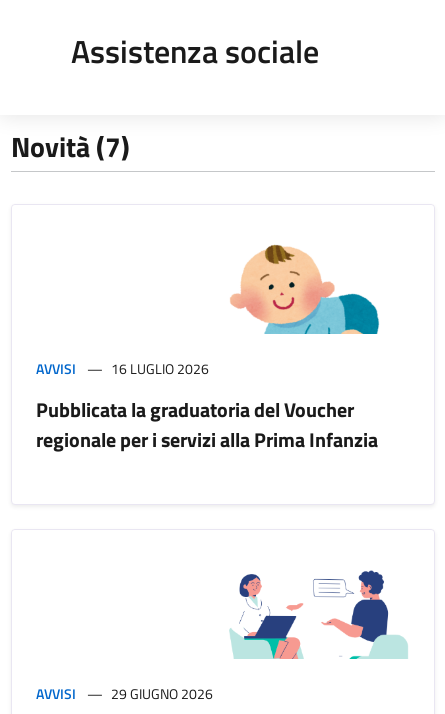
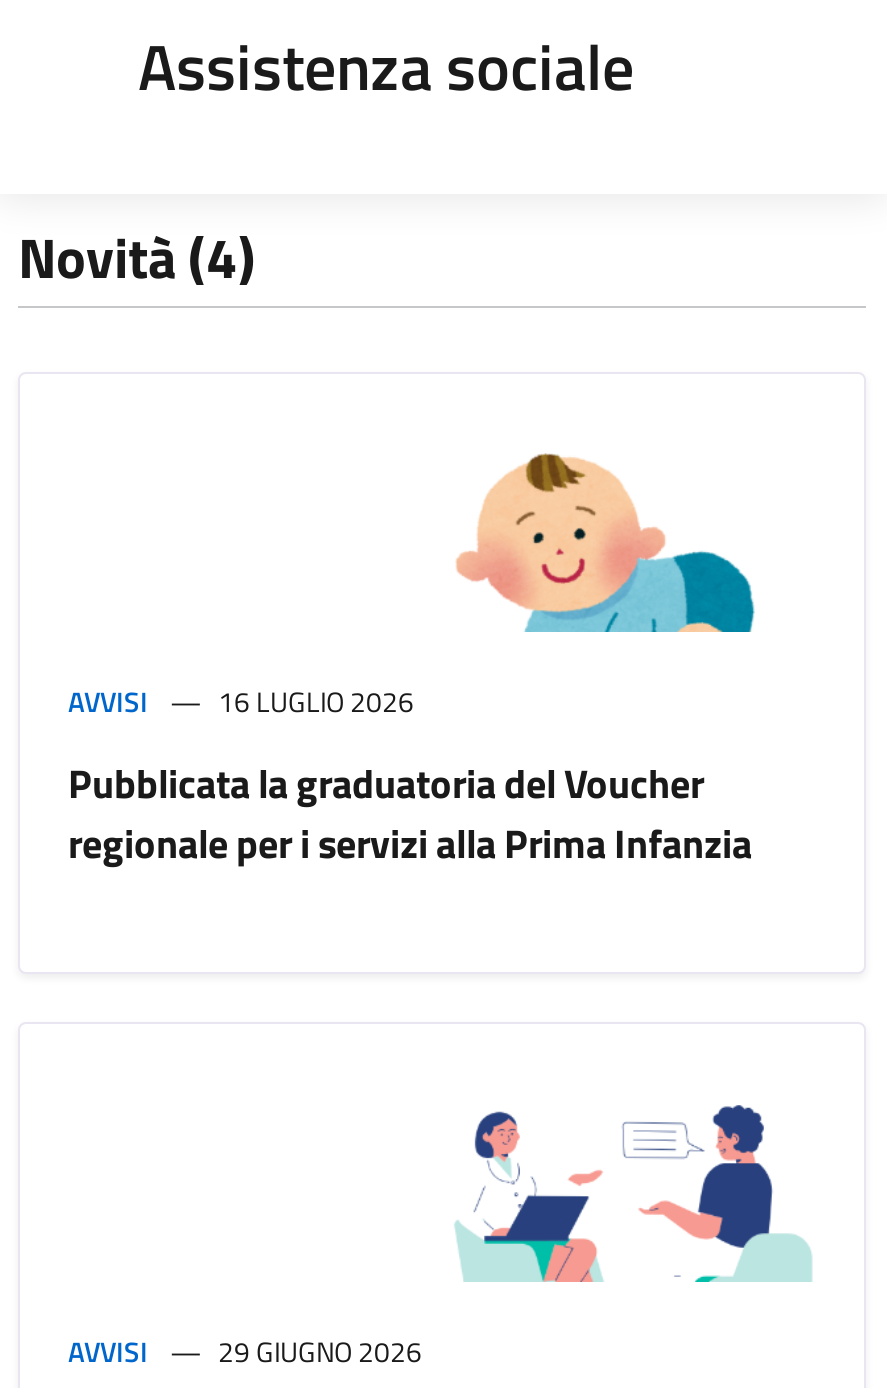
[11,125,130,168] Novità (7) -> [18,213,256,299] Novità (4)

